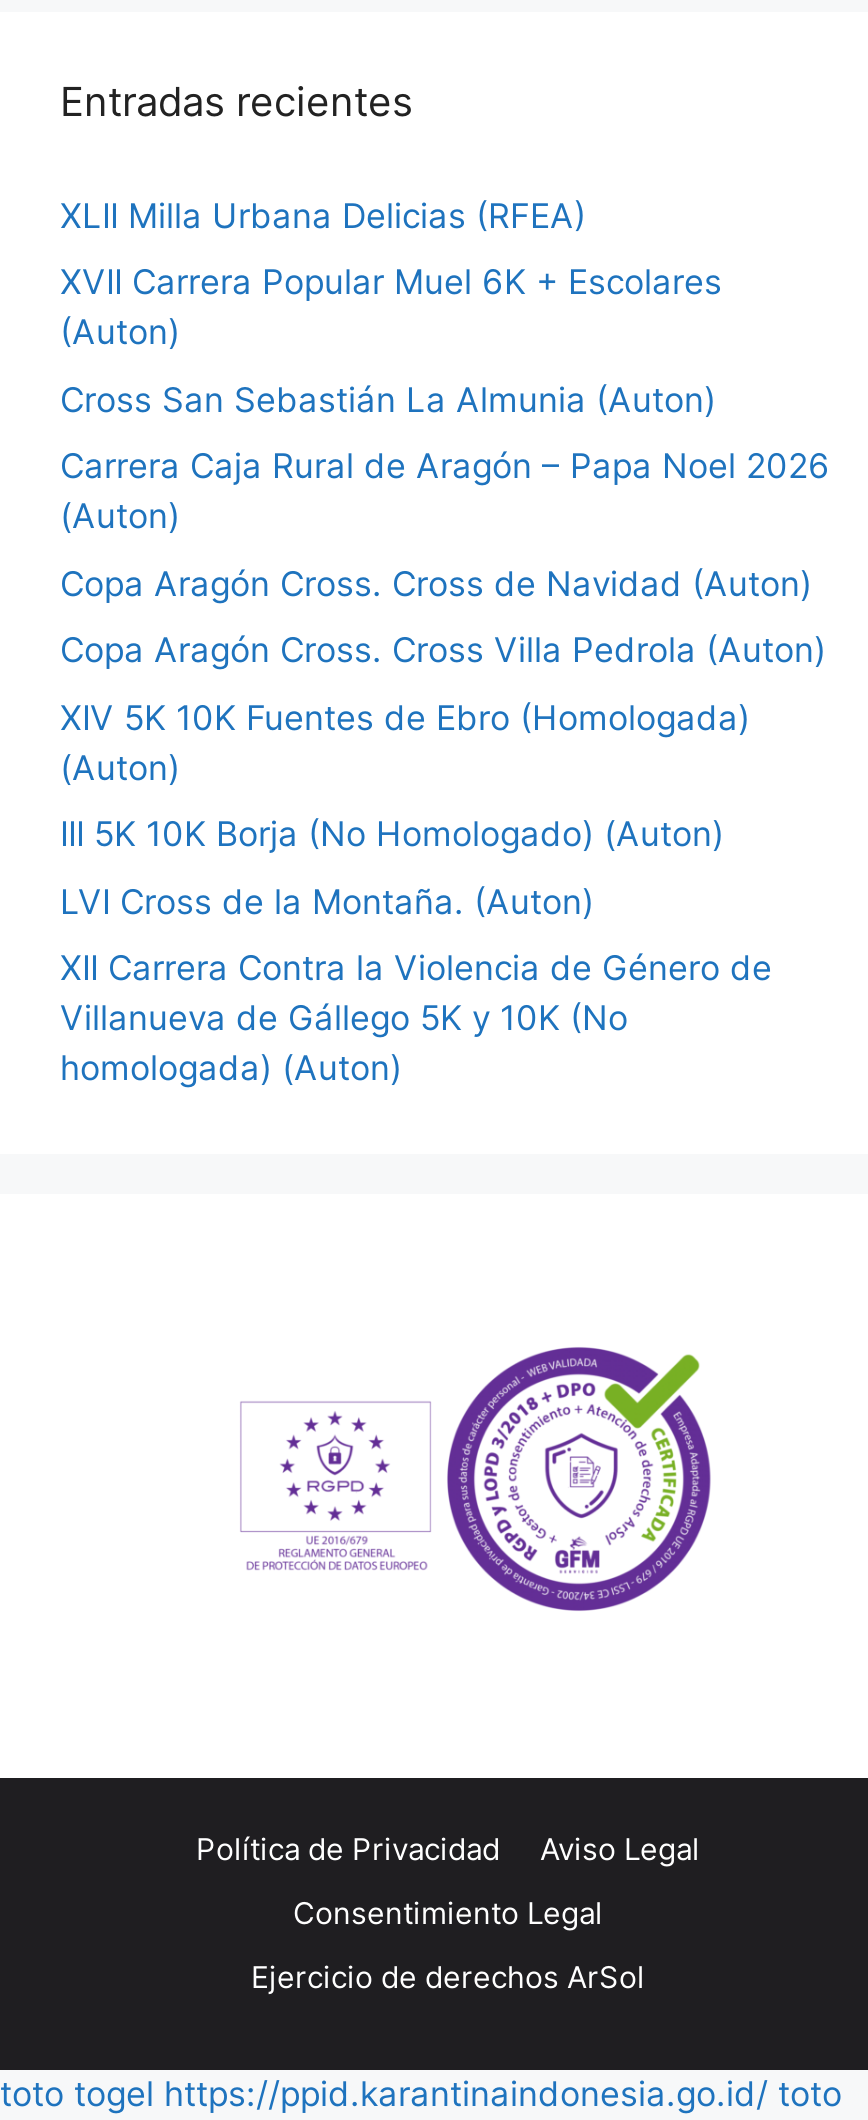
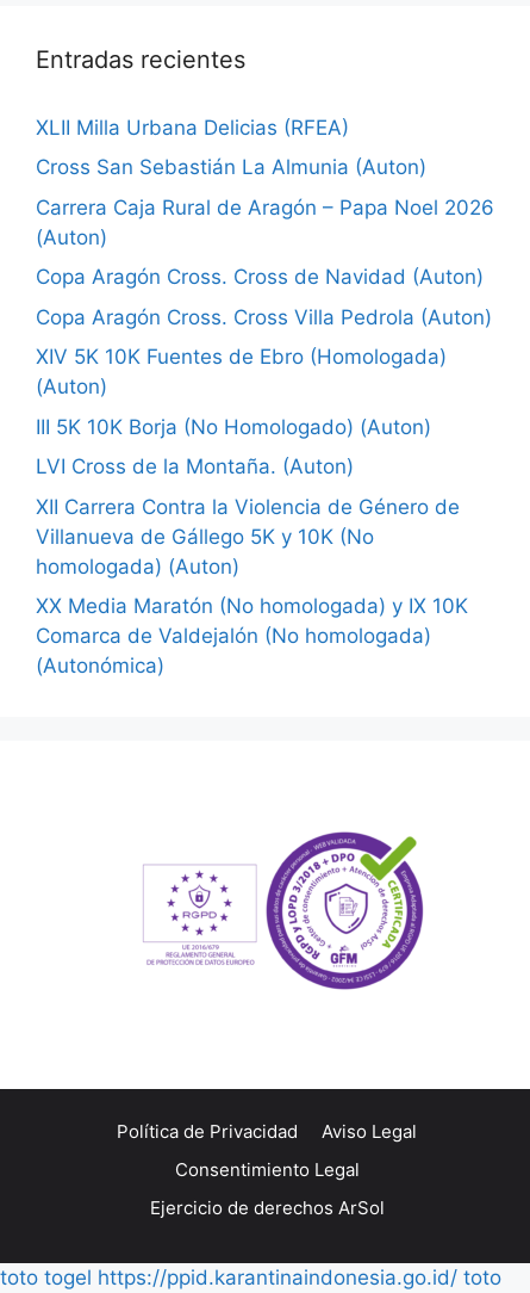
[60,262,722,352] XVII Carrera Popular Muel 6K + Escolares | (Auton) -> none
moved [60,379,830,1088] -> [36,155,494,578]: Cross San Sebastián La Almunia (Auton) | Carrera Caja Rural de Aragón – Papa Noel 2026 | (Auton) | ... | Villanueva de Gállego 5K y 10K (No | homologada) (Auton)
none -> [36,594,468,678] XX Media Maratón (No homologada) y IX 10K | Comarca de Valdejalón (No homologada) | (Autonómica)

